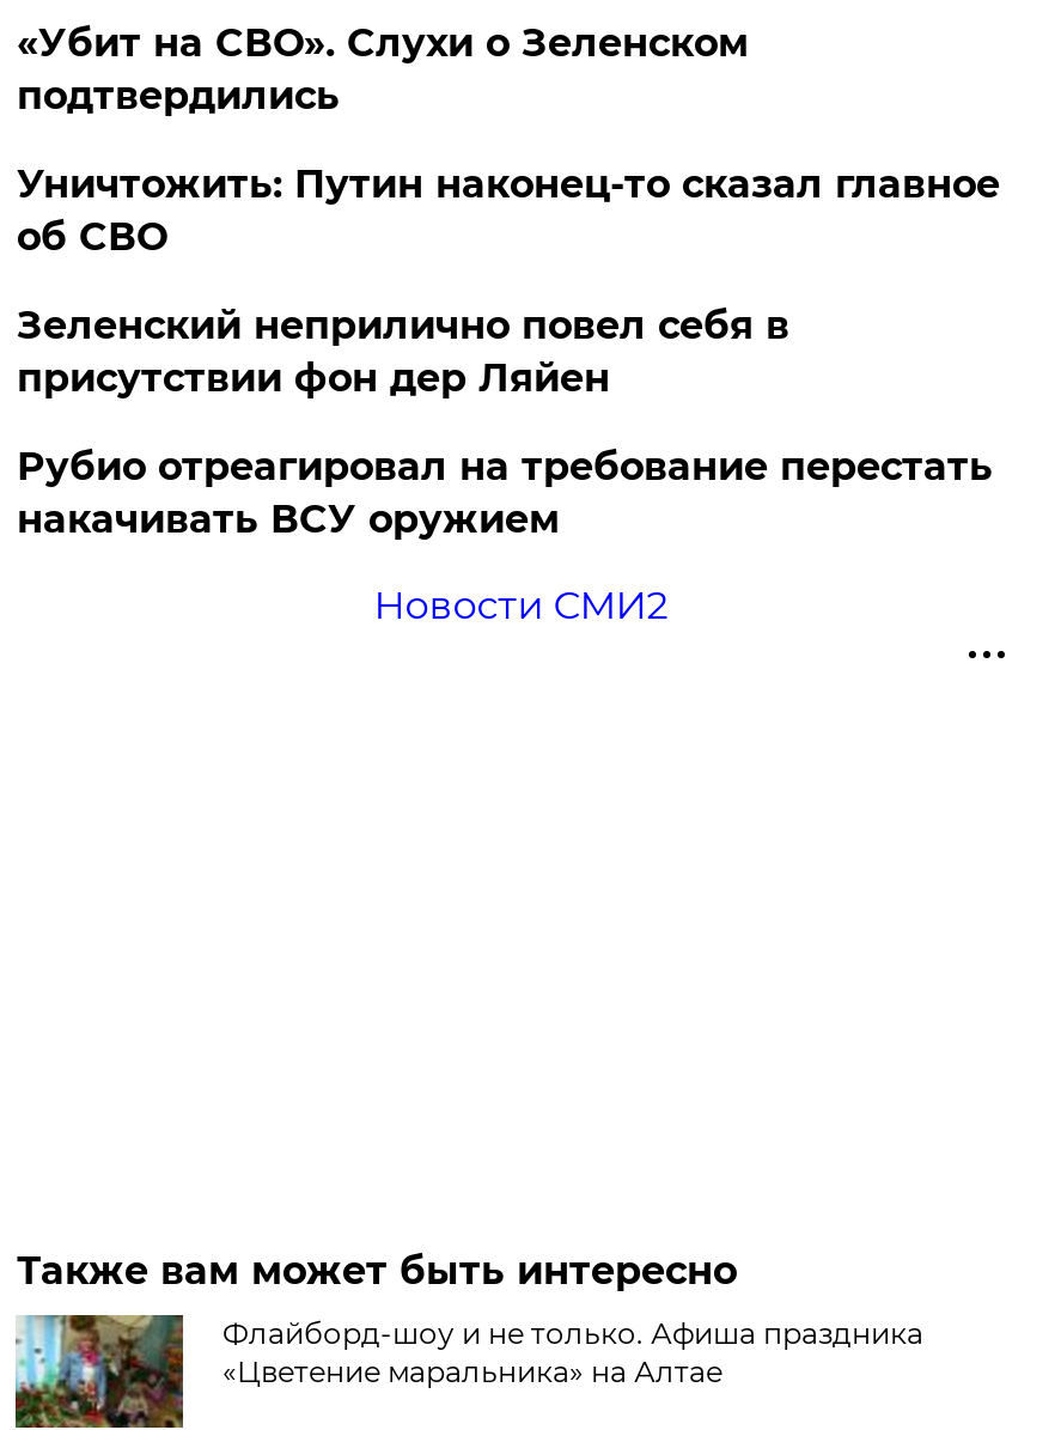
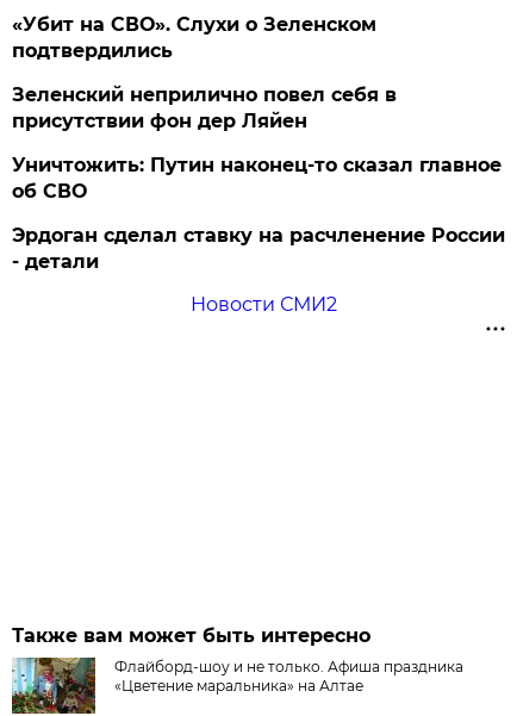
moved [17,161,1000,259] -> [12,153,502,202]: Уничтожить: Путин наконец-то сказал главное | об СВО
moved [17,302,789,400] -> [12,83,397,132]: Зеленский неприлично повел cебя в | присутствии фон дер Ляйен
[17,443,993,541] Рубио отреагировал на требование перестать | накачивать ВСУ оружием -> [12,223,506,272] Эрдоган сделал ставку на расчленение России | - детали

